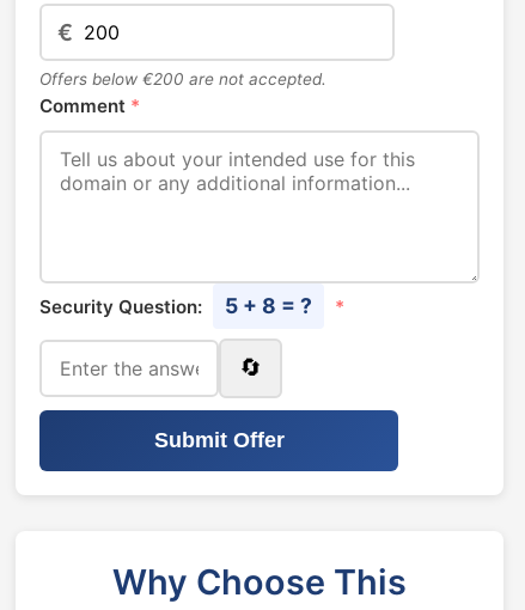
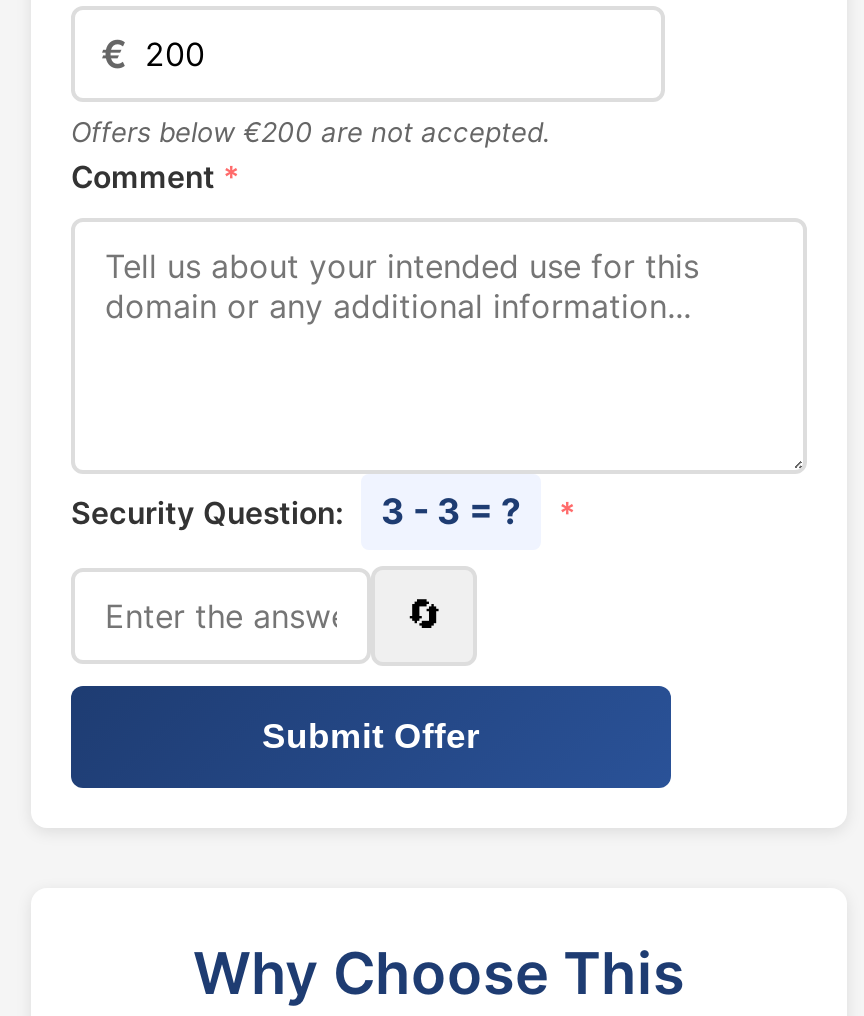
[225,293,312,318] 5 + 8 = ? -> [381,490,521,532] 3 - 3 = ?

